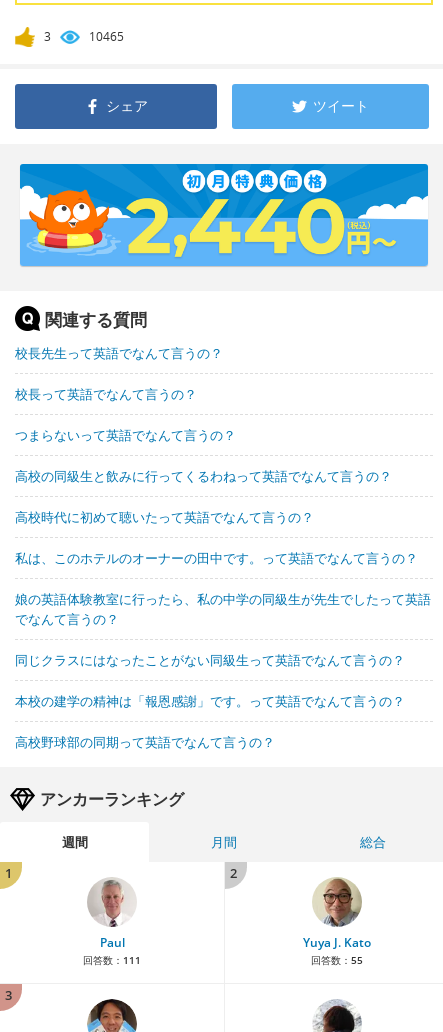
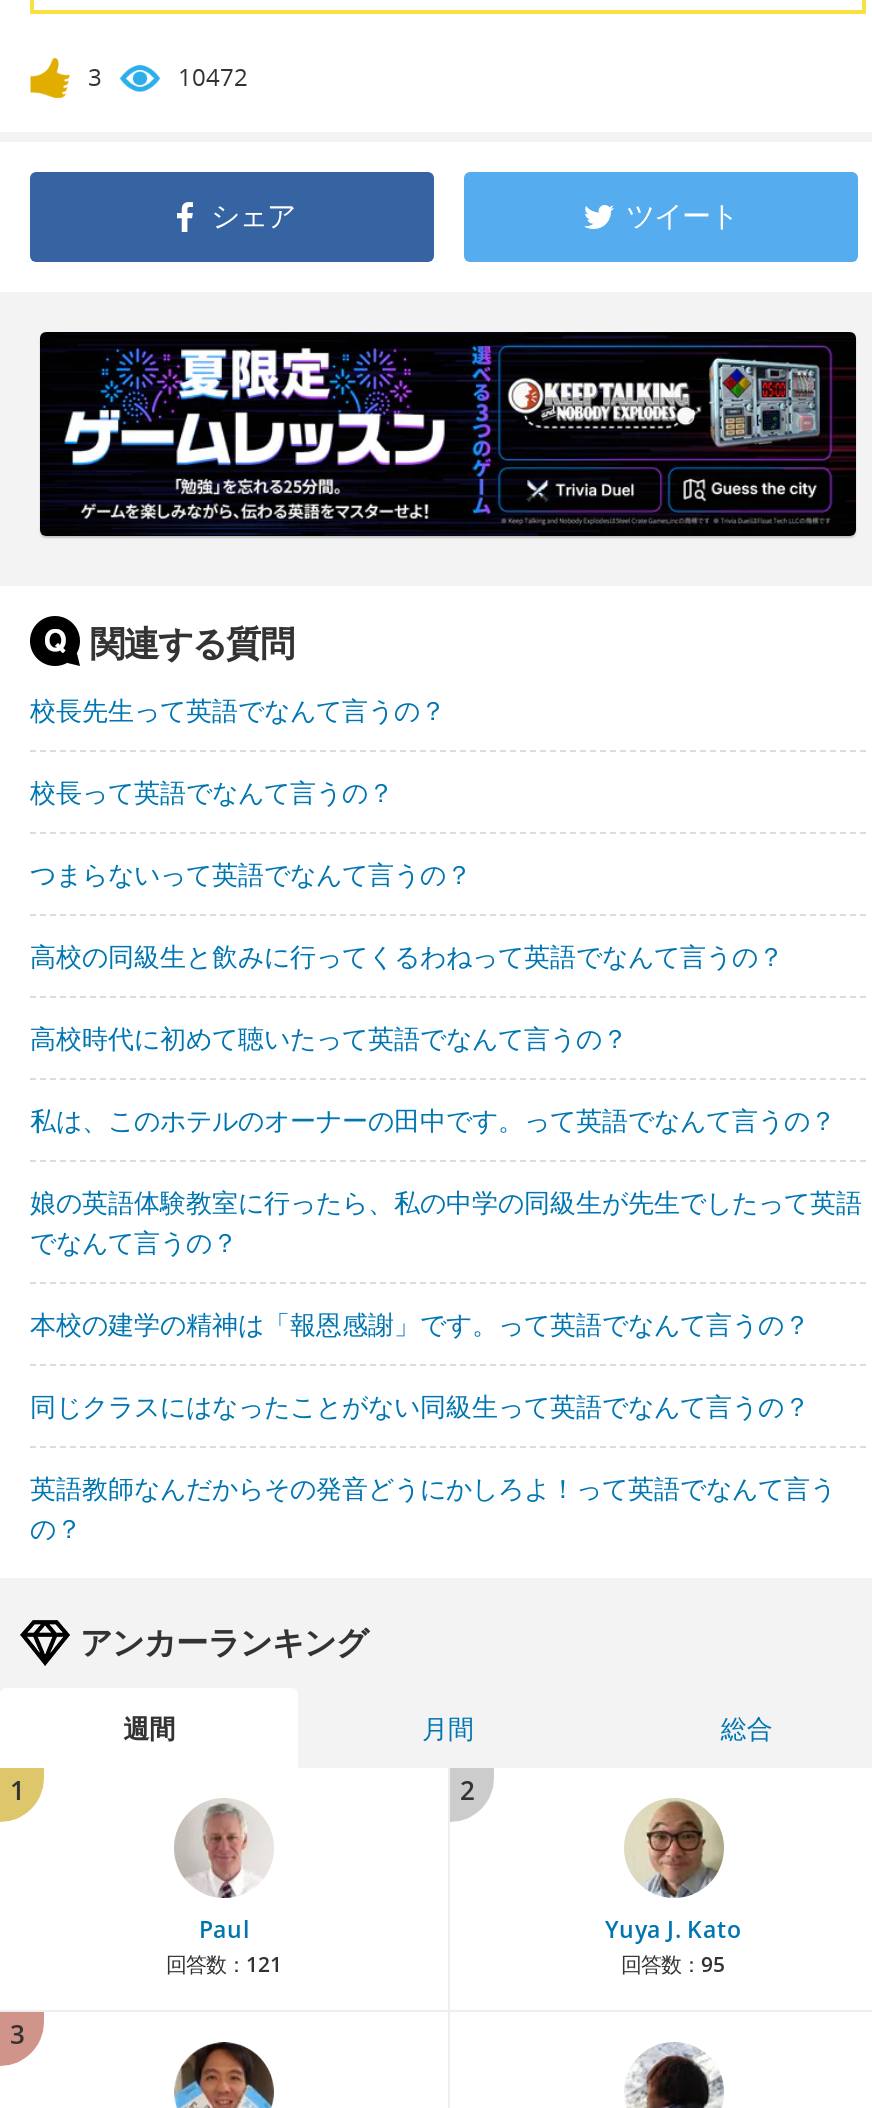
[89,27,124,44] 10465 -> [178,59,248,93] 10472
[19,163,429,267] [image] -> [38,330,858,538] [image]
moved [15,650,405,668] -> [30,1387,810,1423]: 同じクラスにはなったことがない同級生って英語でなんて言うの？
moved [15,691,405,709] -> [30,1305,810,1341]: 本校の建学の精神は「報恩感謝」です。って英語でなんて言うの？
[15,732,275,750] 高校野球部の同期って英語でなんて言うの？ -> [30,1469,836,1545] 英語教師なんだからその発音どうにかしろよ！って英語でなんて言う | の？
[83,952,141,966] 回答数：111 -> [166,1949,282,1977] 回答数：121
[310,952,362,966] 回答数：55 -> [621,1949,725,1977] 回答数：95

